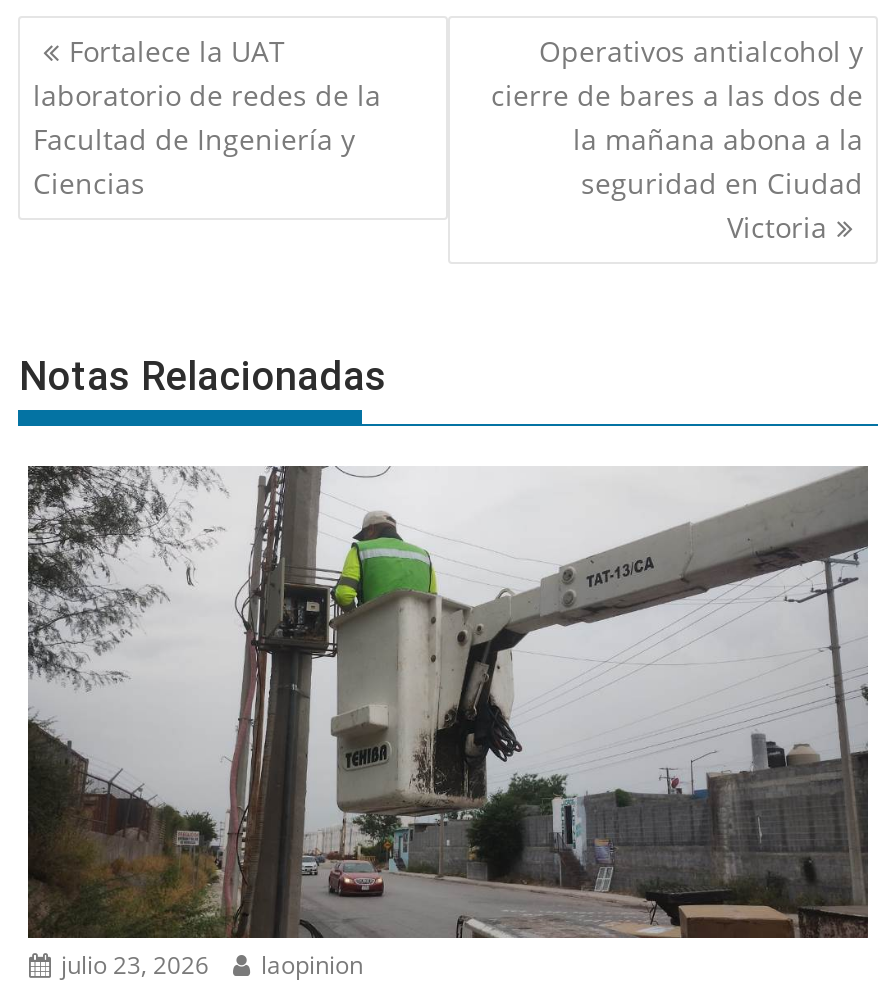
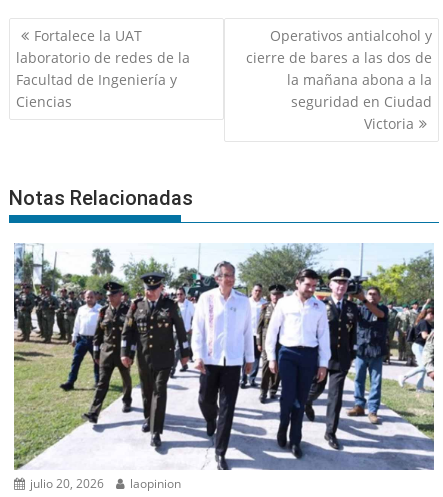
[26,464,870,982] [image] | julio 23, 2026 laopinion -> [13,243,434,492] [image] | julio 20, 2026 laopinion

